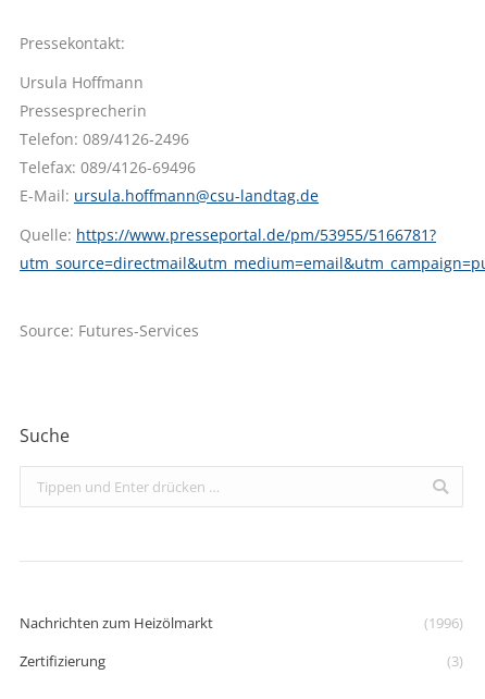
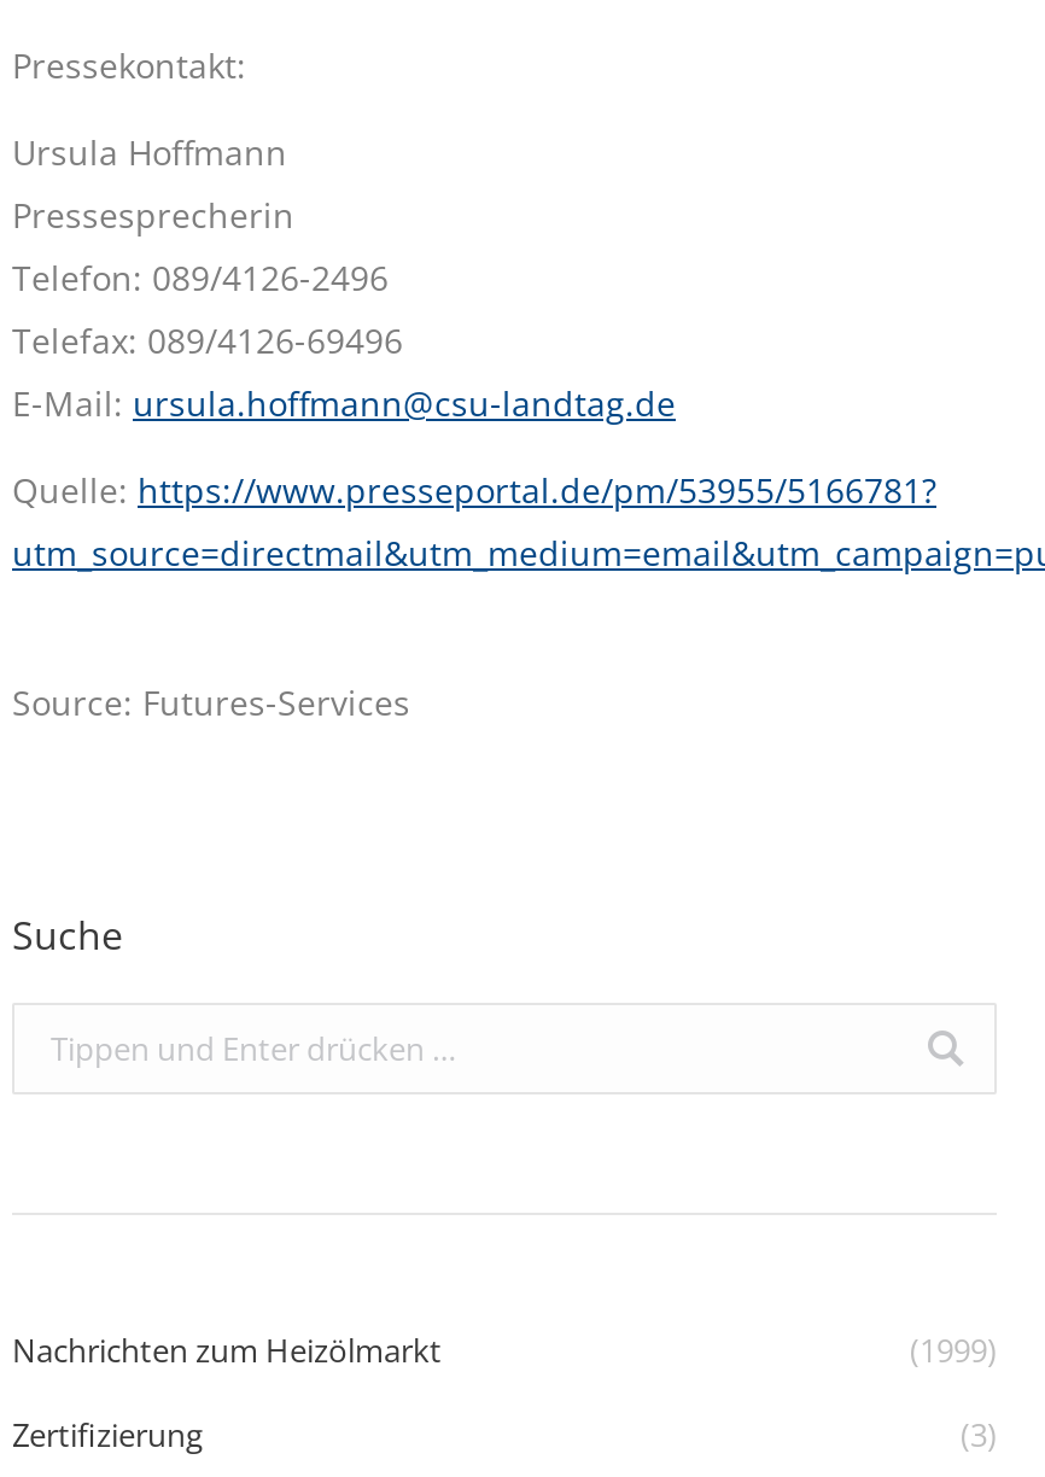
[424,613,463,633] (1996) -> [910,1329,997,1372] (1999)

